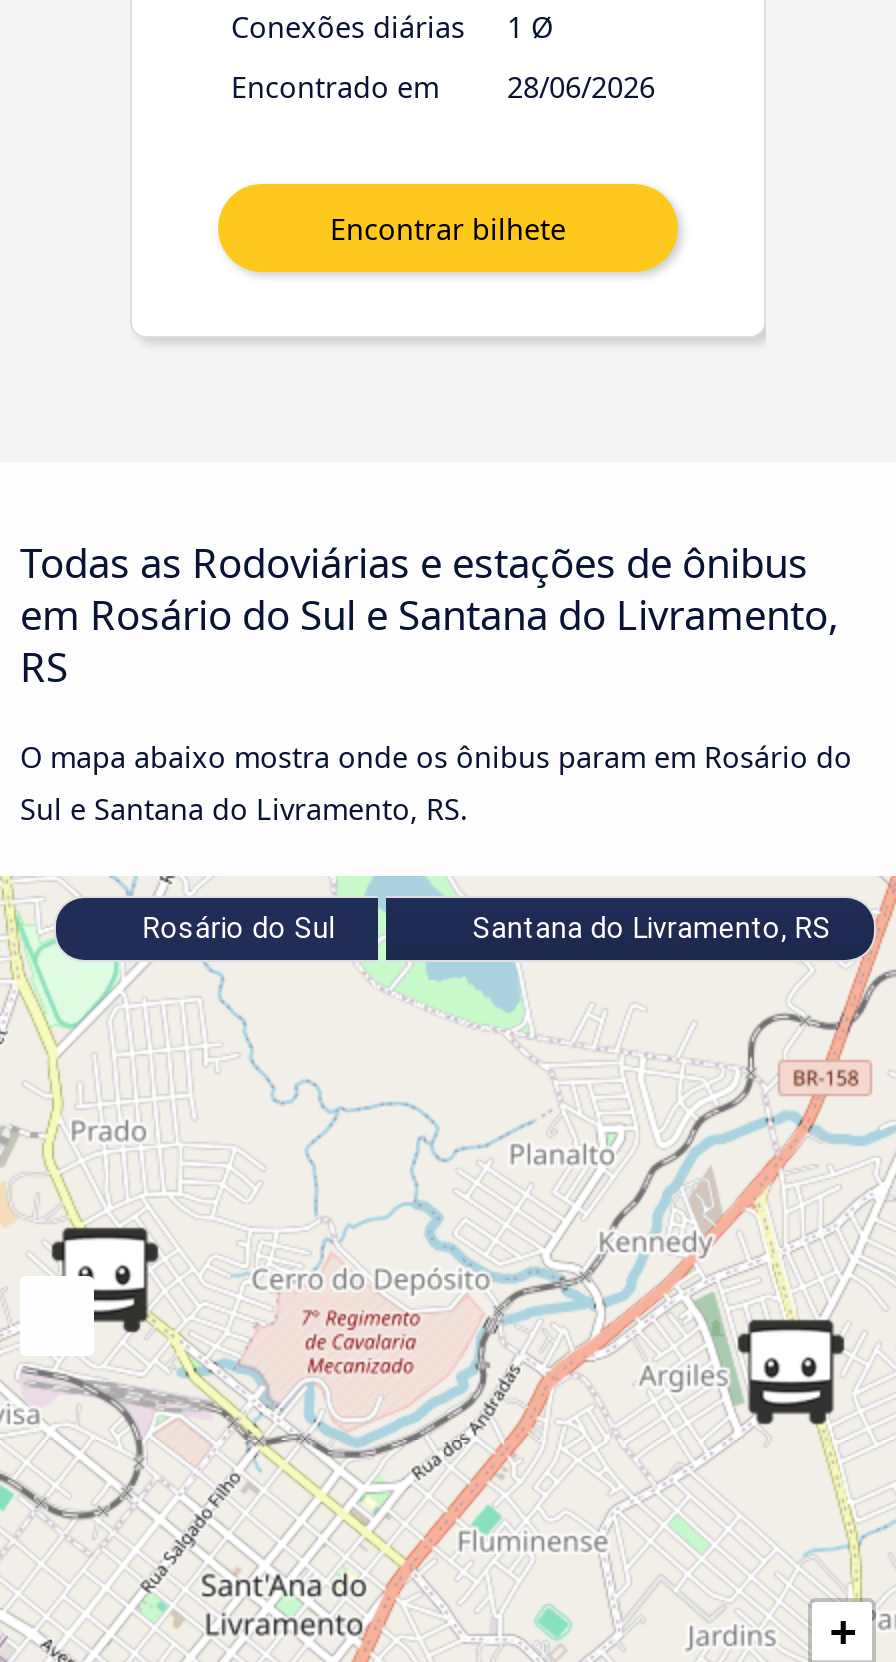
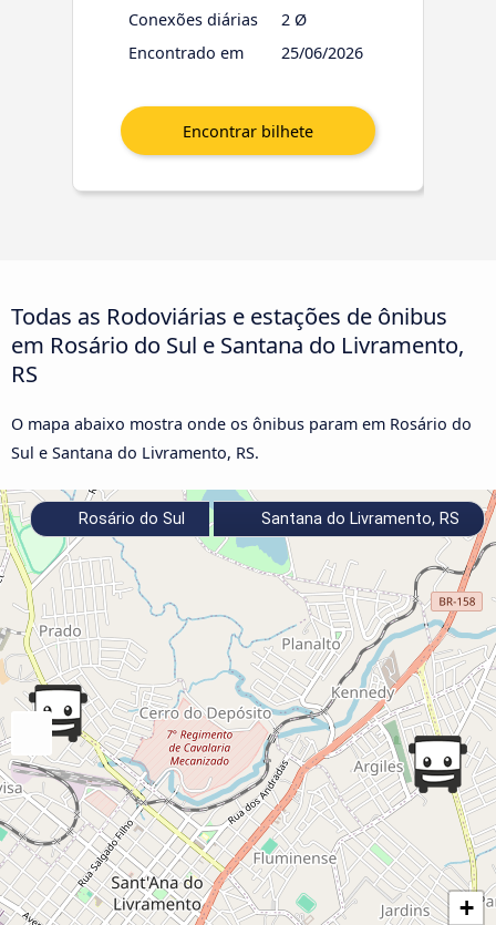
[231,9,553,47] Conexões diárias 1 Ø -> [128,9,306,30] Conexões diárias 2 Ø
[231,69,655,107] Encontrado em 28/06/2026 -> [128,43,363,64] Encontrado em 25/06/2026

